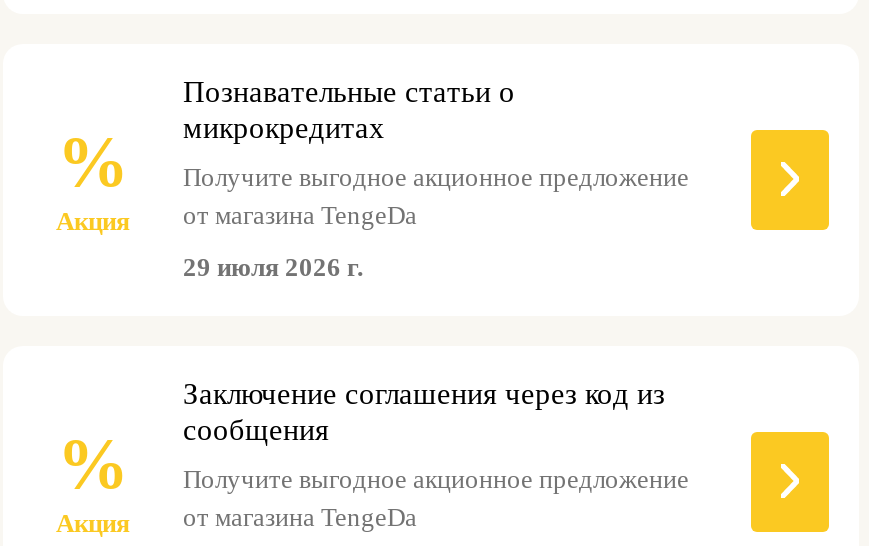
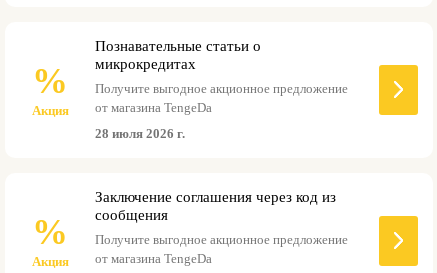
[183,251,363,281] 29 июля 2026 г. -> [95,126,185,141] 28 июля 2026 г.

